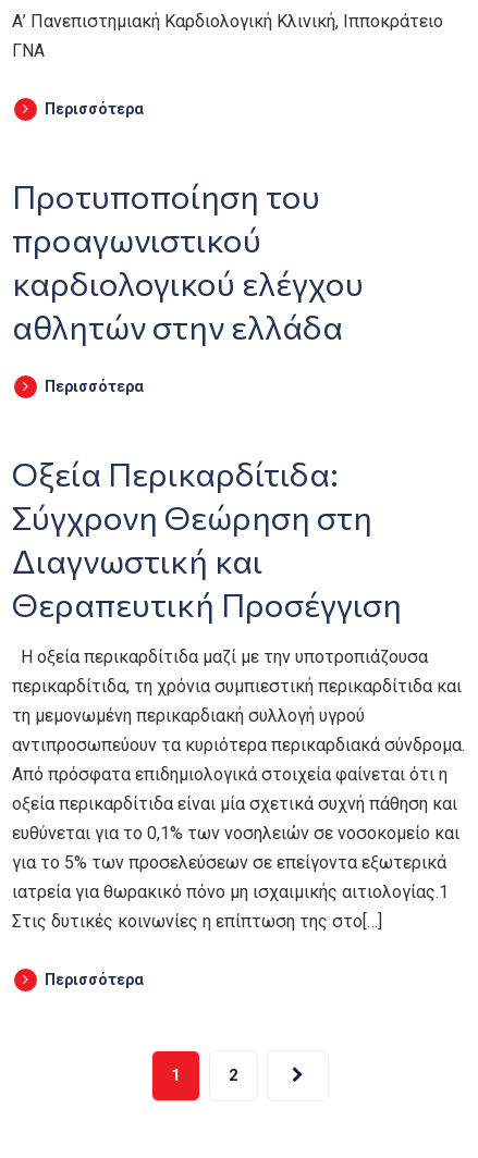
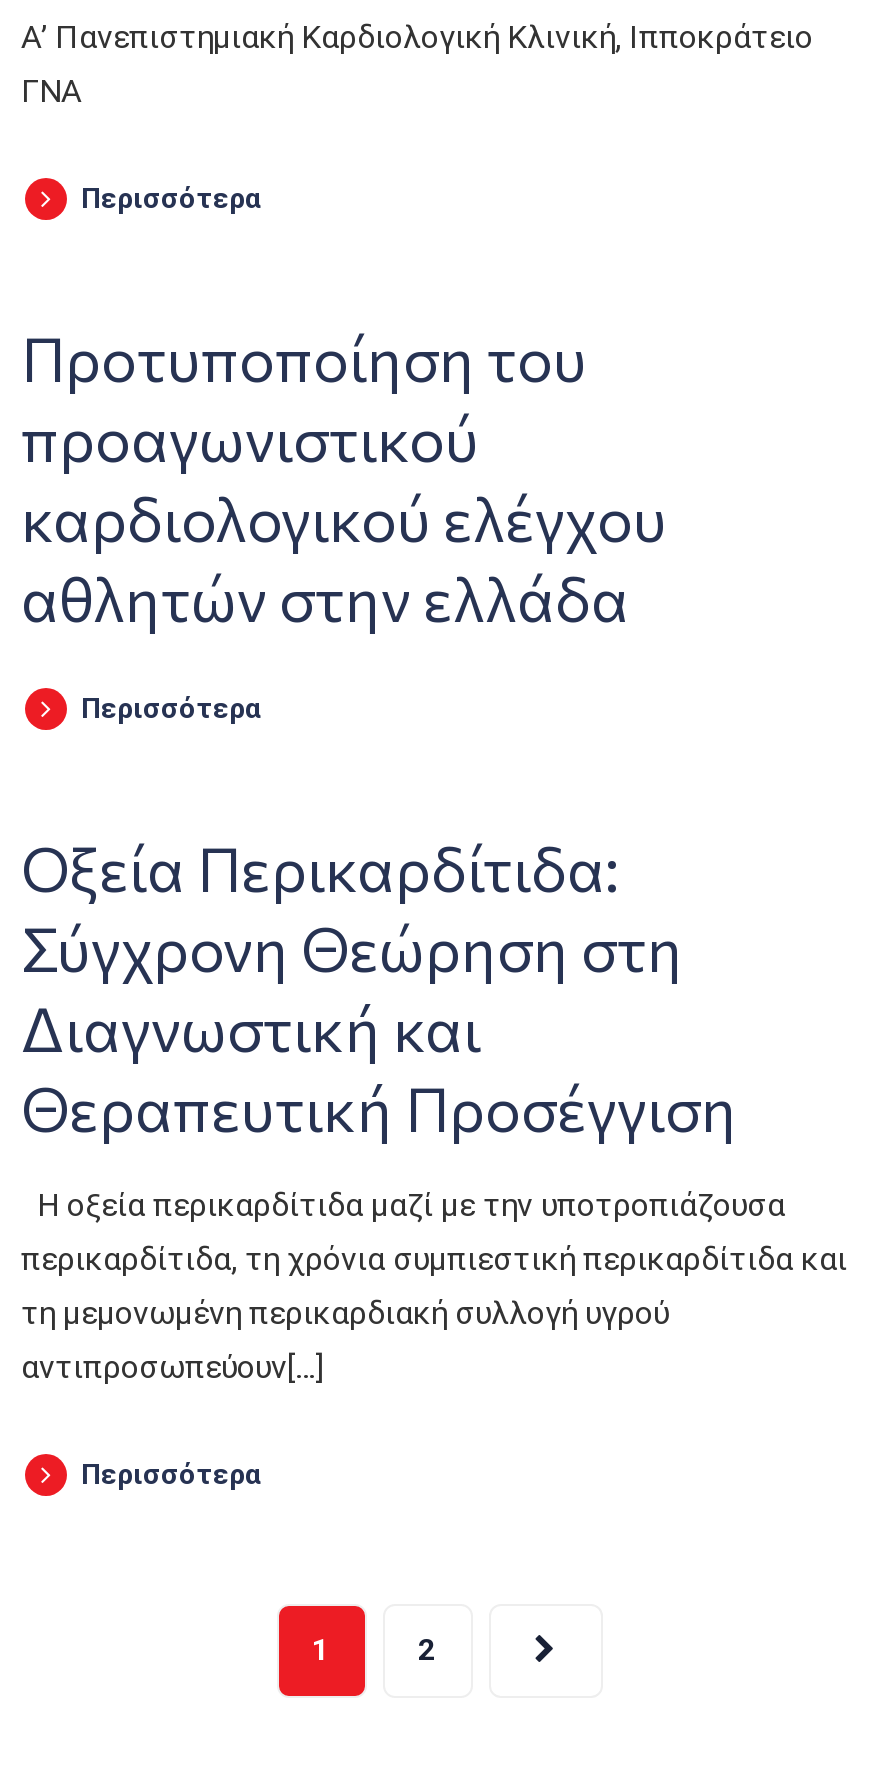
[12,735,465,932] αντιπροσωπεύουν τα κυριότερα περικαρδιακά σύνδρομα. | Από πρόσφατα επιδημιολογικά στοιχεία φαίνεται ότι η | οξεία περικαρδίτιδα είναι μία σχετικά συχνή πάθηση και | ευθύνεται για το 0,1% των νοσηλειών σε νοσοκομείο και | για το 5% των προσελεύσεων σε επείγοντα εξωτερικά | ιατρεία για θωρακικό πόνο μη ισχαιμικής αιτιολογίας.1 | Στις δυτικές κοινωνίες η επίπτωση της στο[…] -> [21,1348,323,1386] αντιπροσωπεύουν[…]

